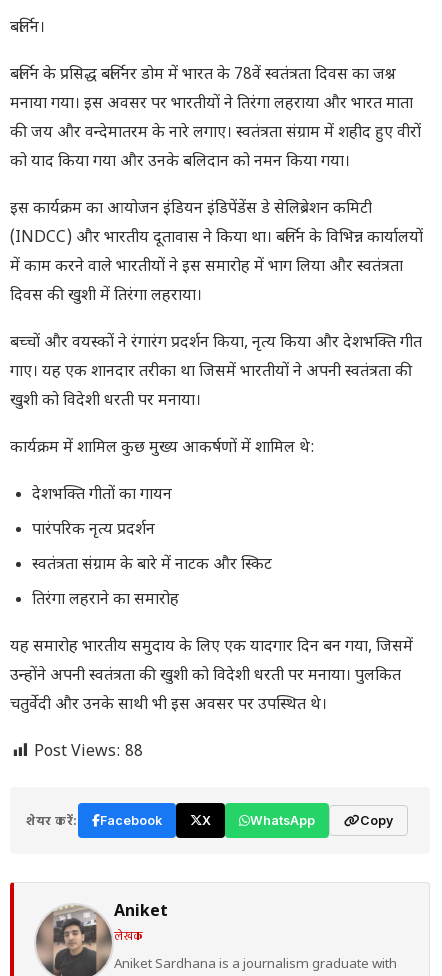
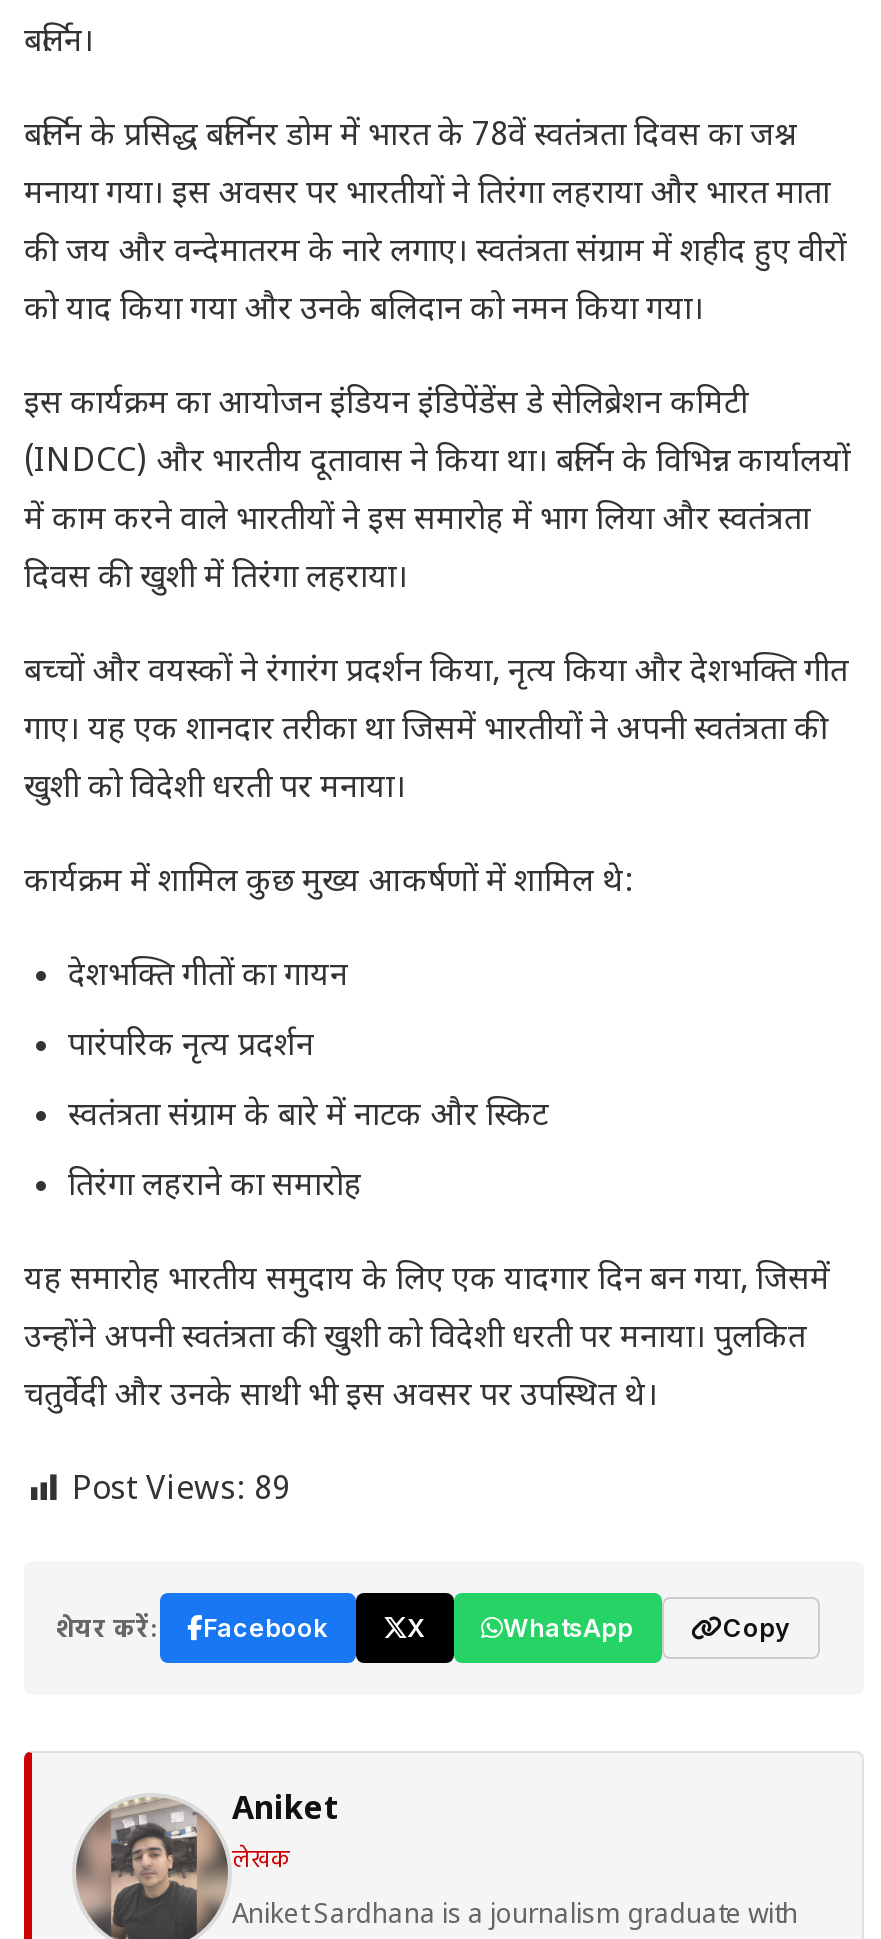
[34,742,143,763] Post Views: 88 -> [72,1471,290,1513] Post Views: 89

